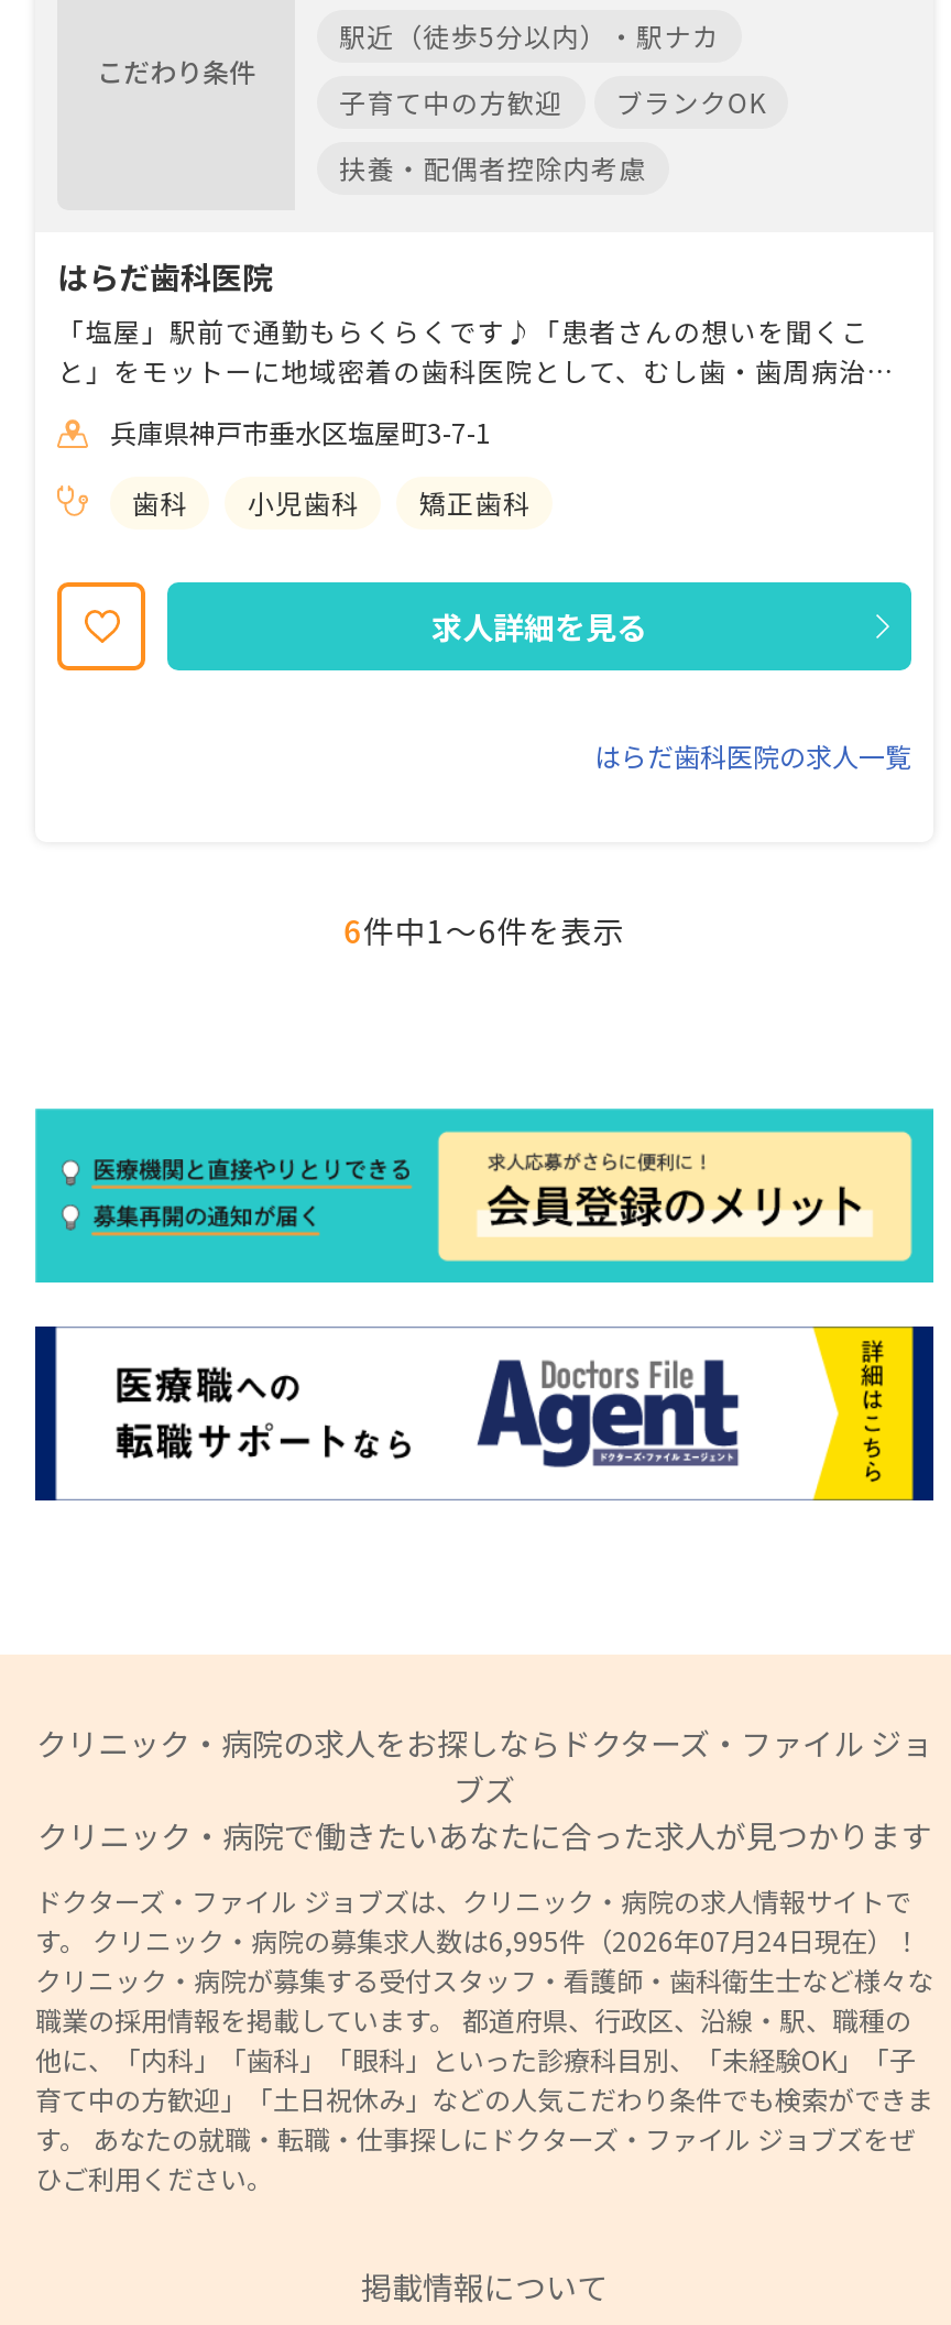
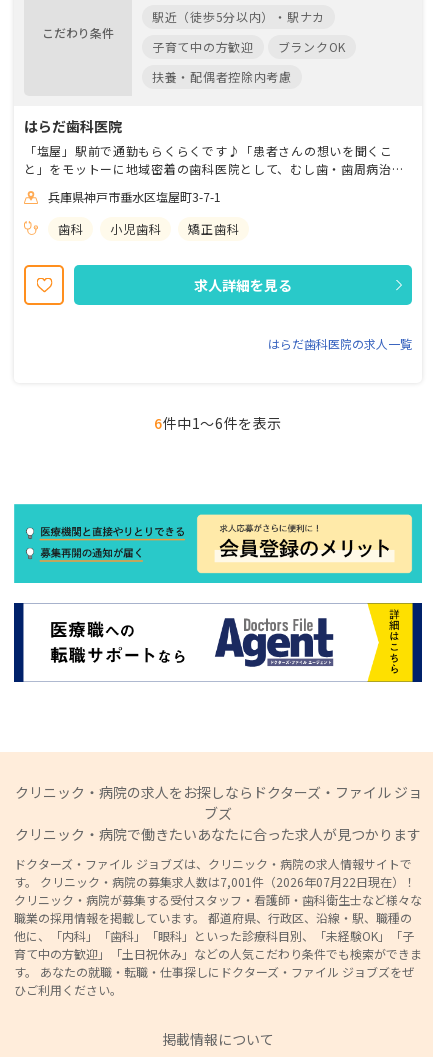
[35,1922,920,1959] す。 クリニック・病院の募集求人数は6,995件（2026年07月24日現在）！ -> [14,873,416,890] す。 クリニック・病院の募集求人数は7,001件（2026年07月22日現在）！

